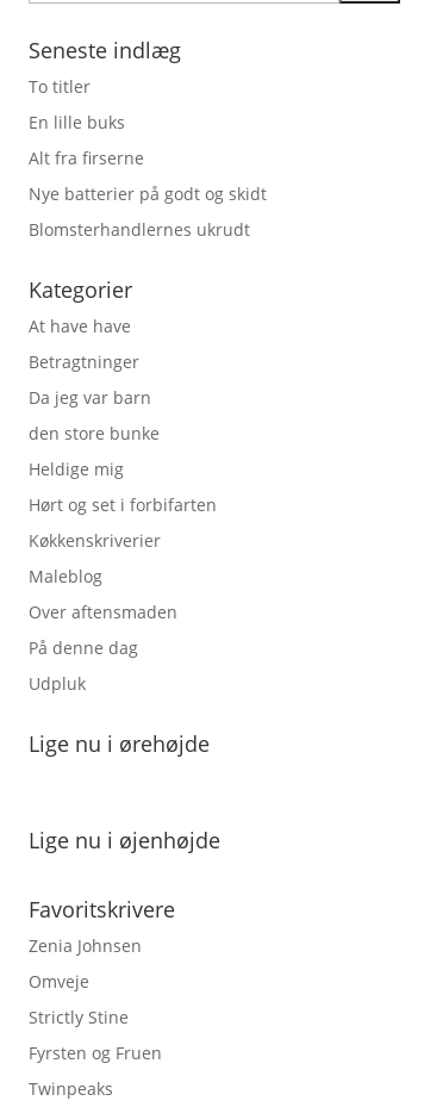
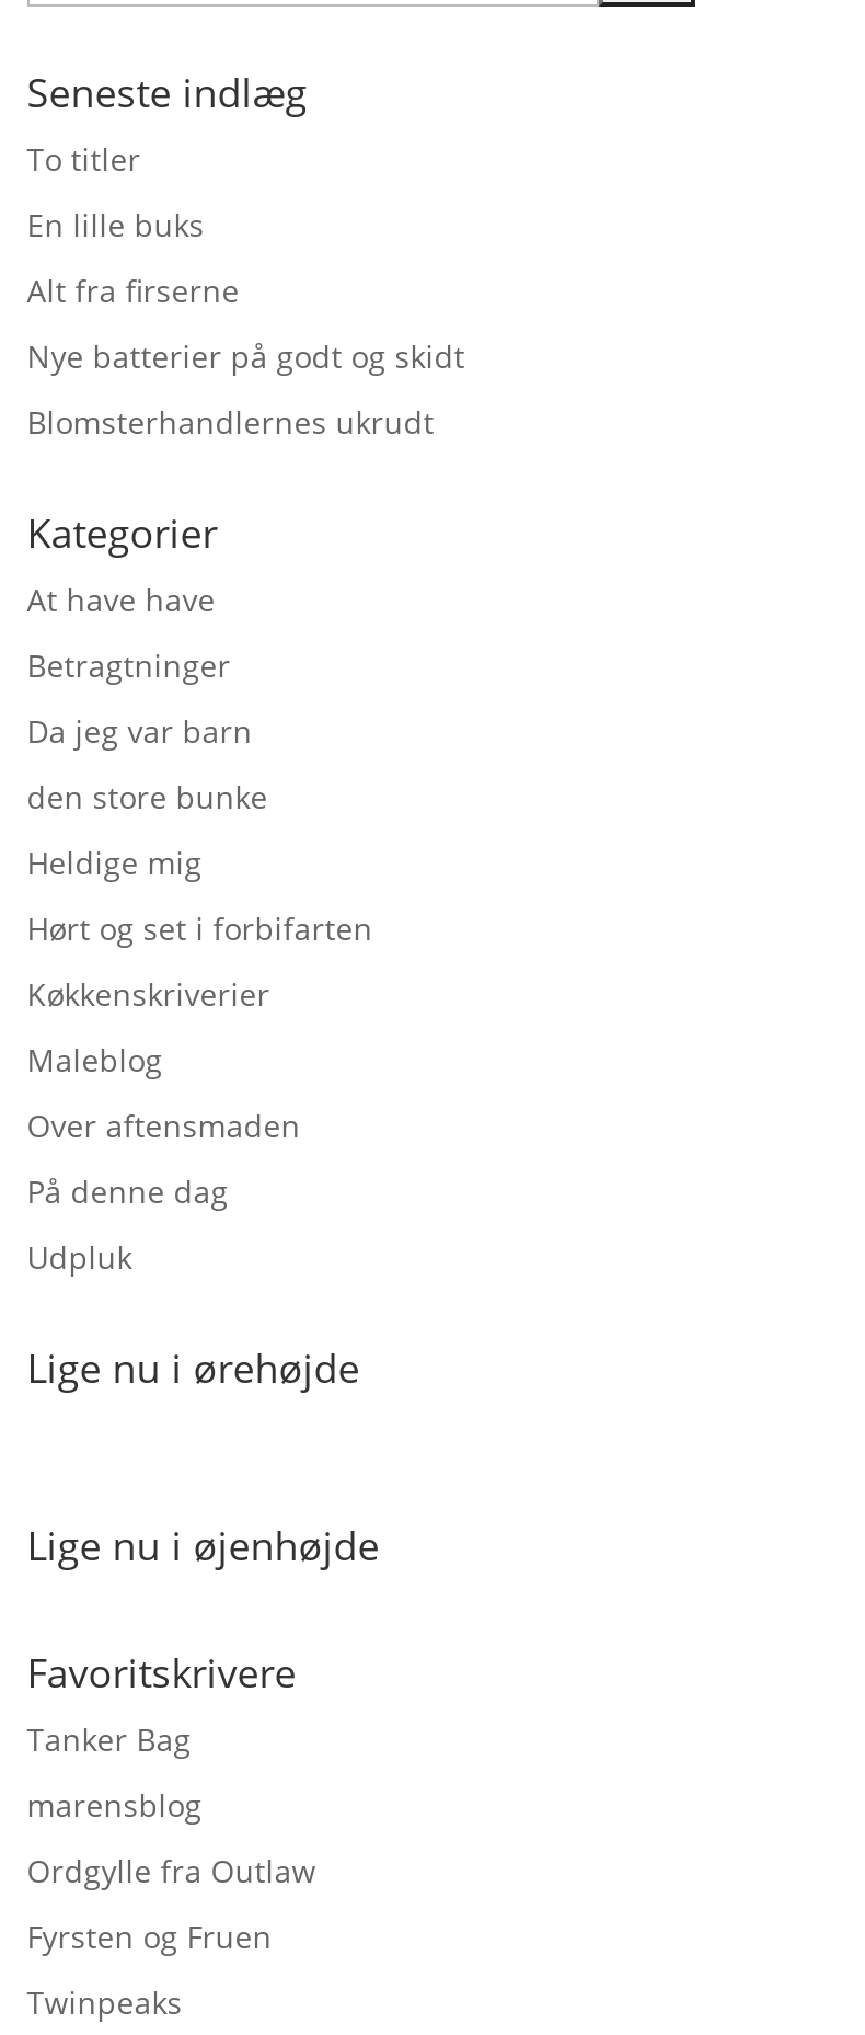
[28,934,141,957] Zenia Johnsen -> [27,1718,191,1760] Tanker Bag
[28,970,89,993] Omveje -> [27,1784,202,1826] marensblog
[28,1006,128,1028] Strictly Stine -> [27,1850,316,1891] Ordgylle fra Outlaw

